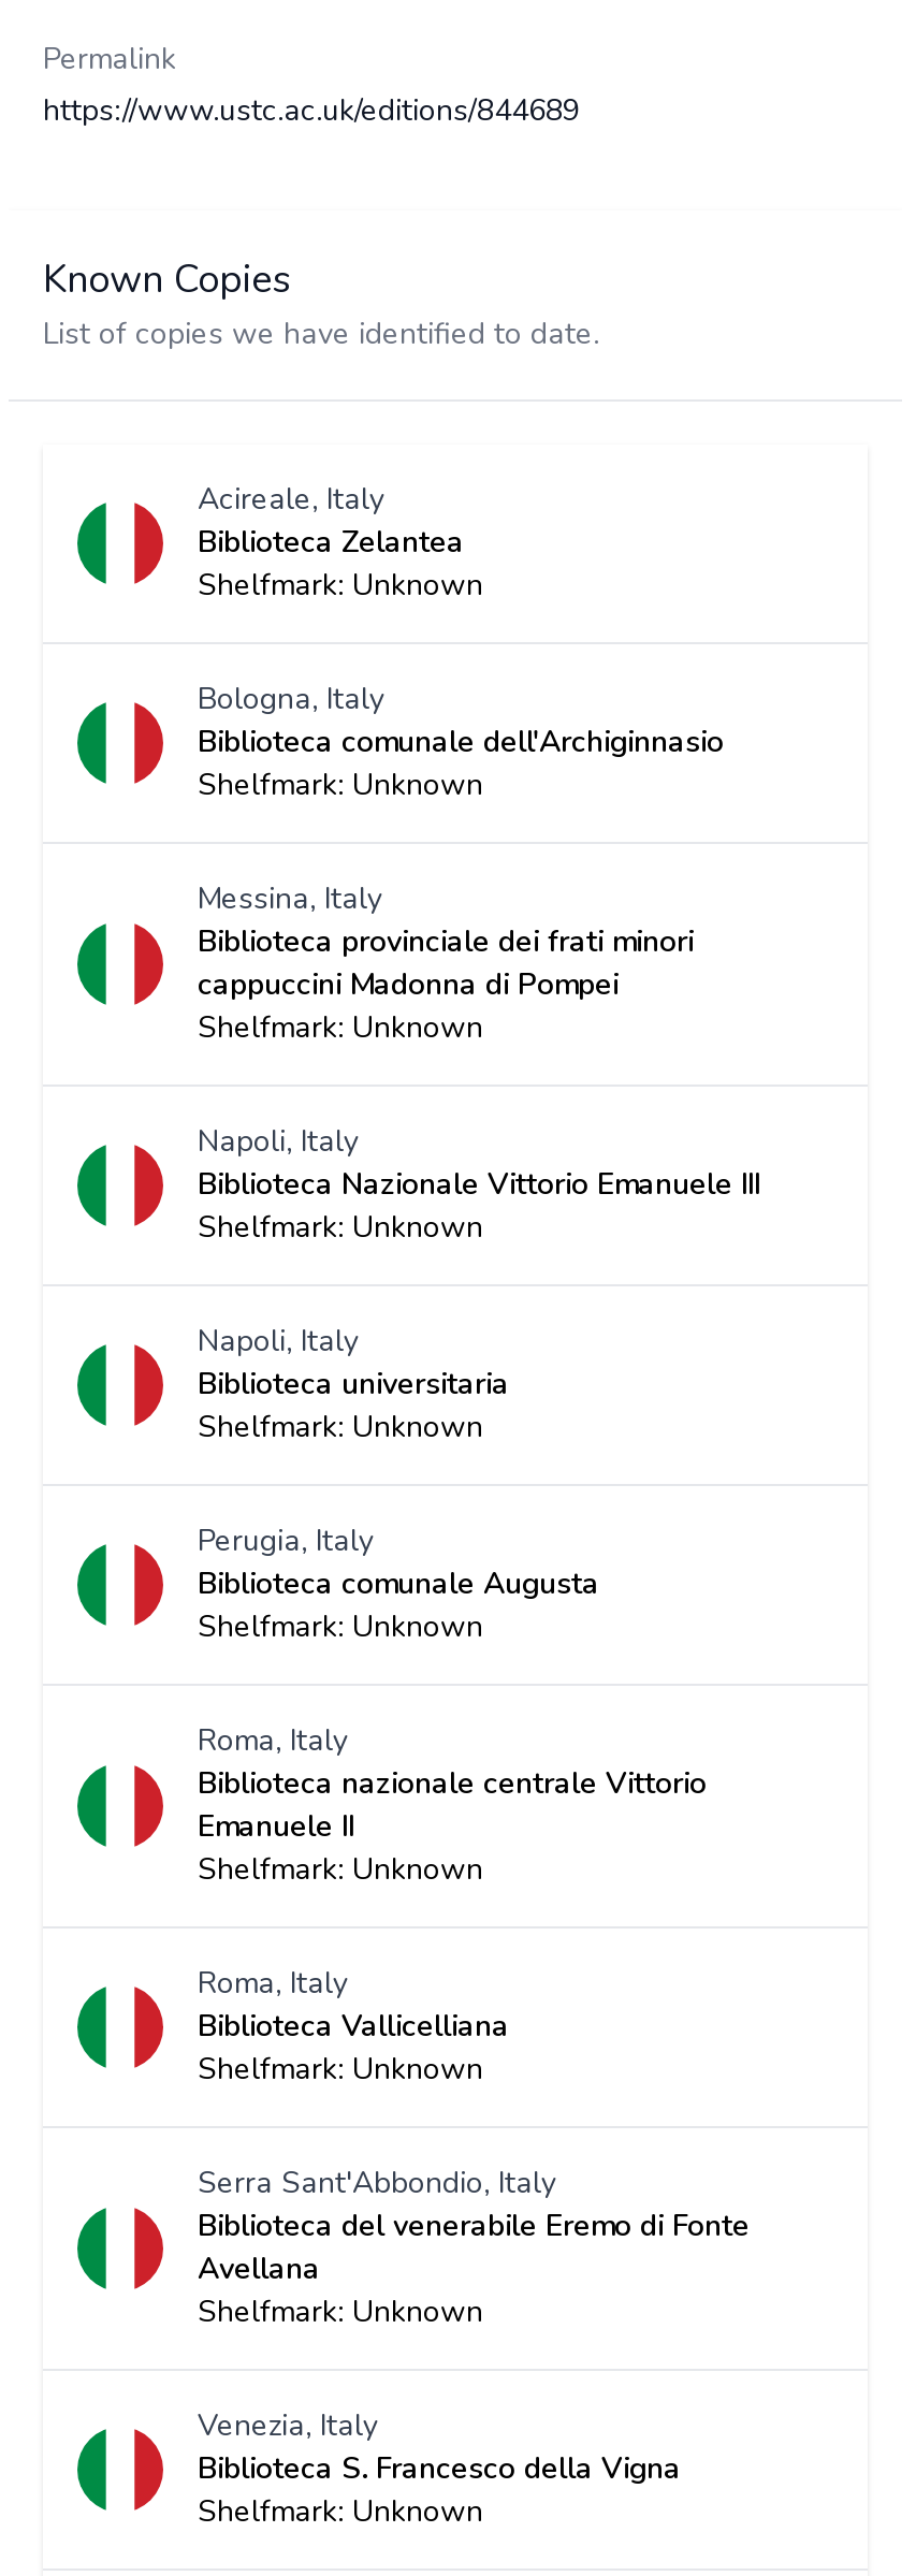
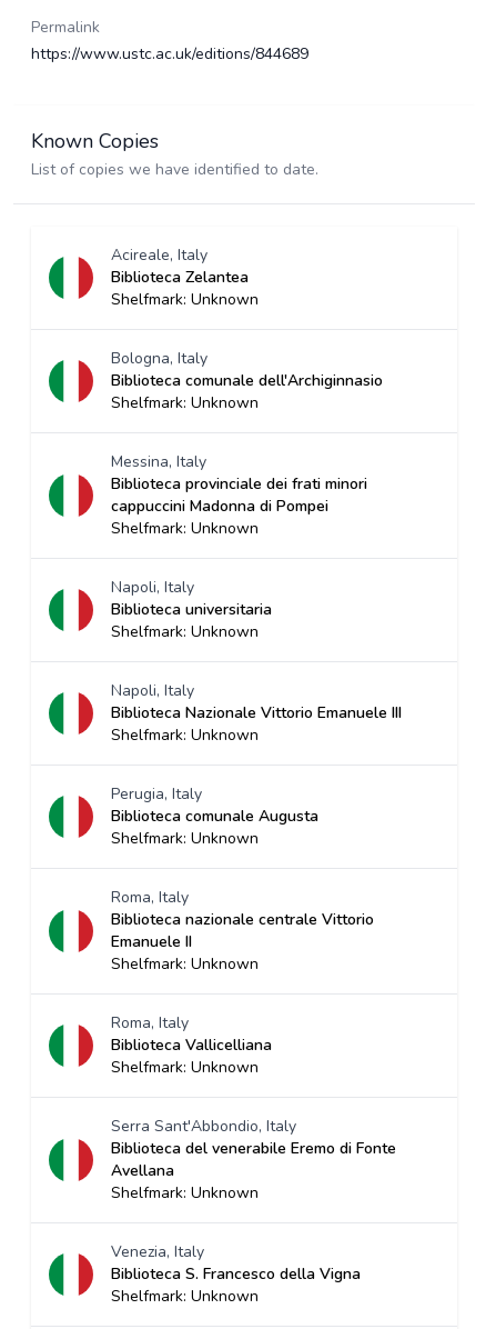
moved [198,1164,760,1205] -> [111,702,402,723]: Biblioteca Nazionale Vittorio Emanuele III
moved [198,1364,509,1405] -> [111,599,272,620]: Biblioteca universitaria

